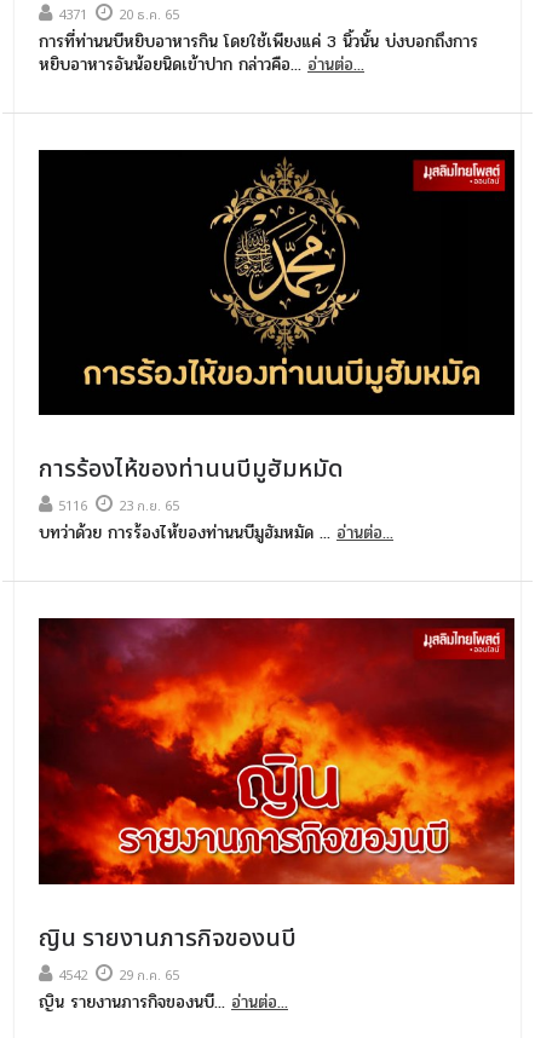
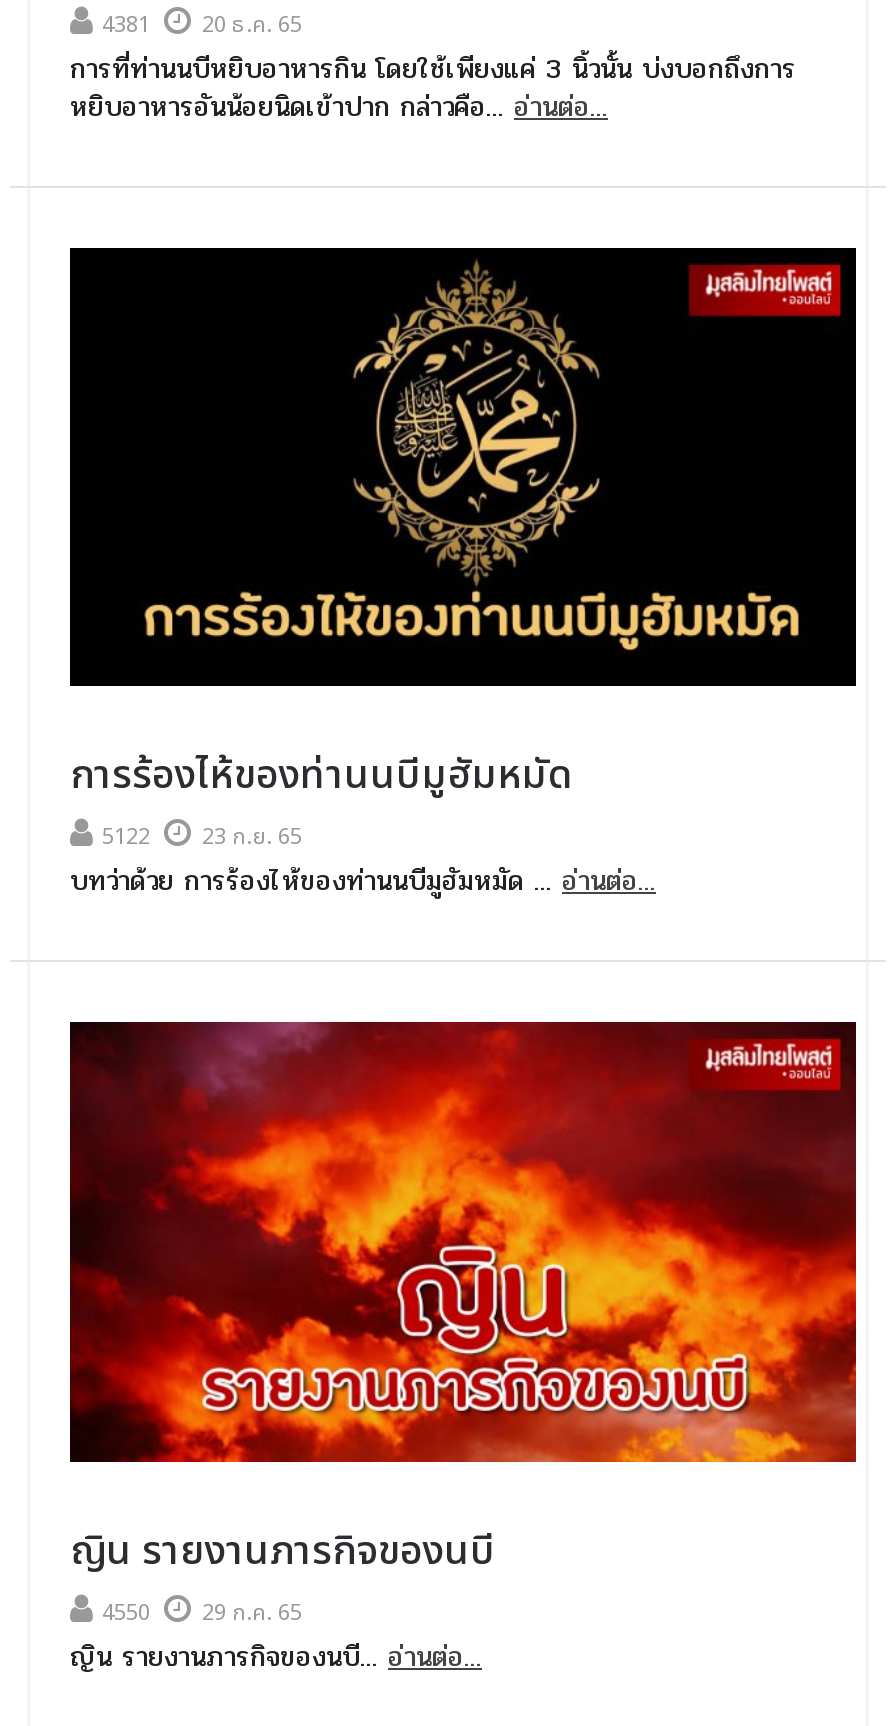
[58,5,179,25] 4371 20 ธ.ค. 65 -> [102,8,302,42] 4381 20 ธ.ค. 65
[58,496,179,517] 5116 23 ก.ย. 65 -> [102,821,302,855] 5122 23 ก.ย. 65
[58,965,179,986] 4542 29 ก.ค. 65 -> [102,1596,302,1630] 4550 29 ก.ค. 65

